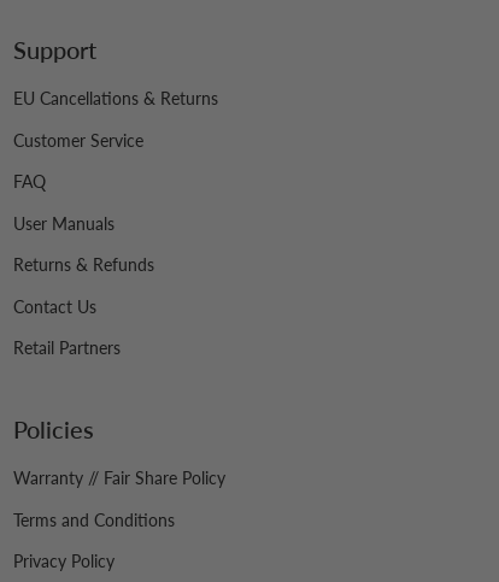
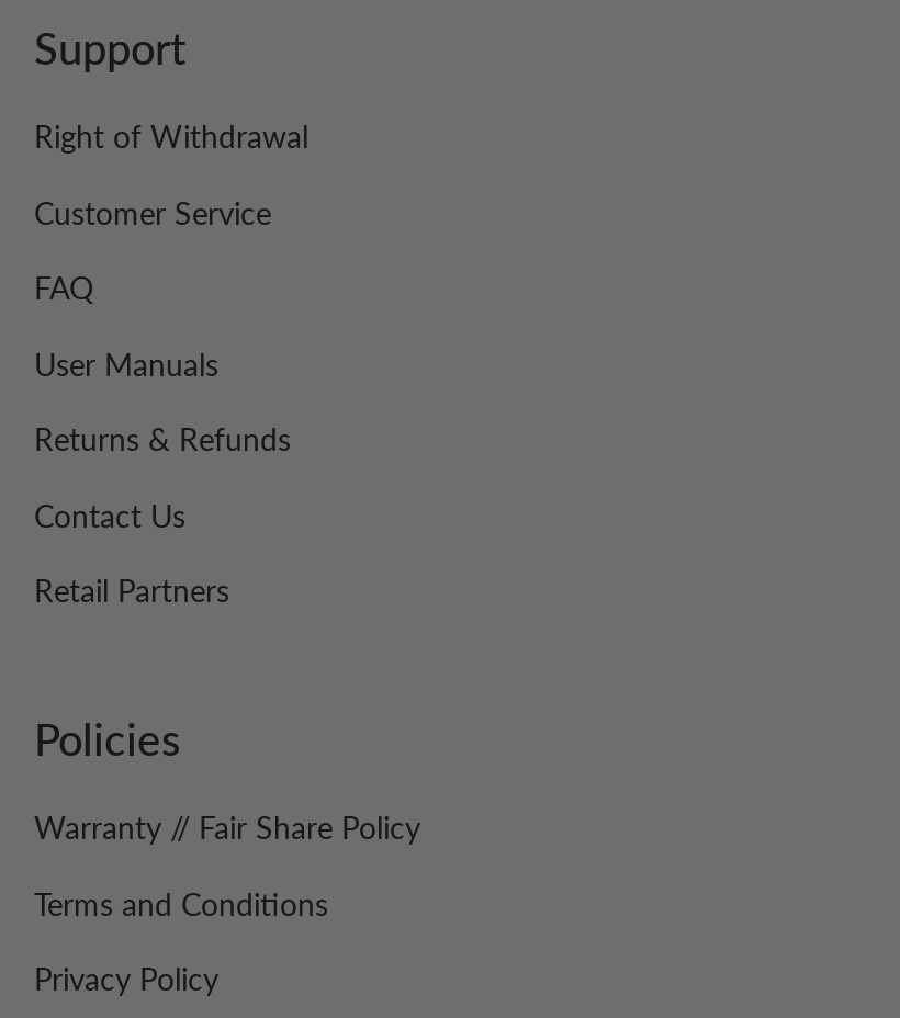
[13,88,218,109] EU Cancellations & Returns -> [34,118,308,155] Right of Withdrawal

